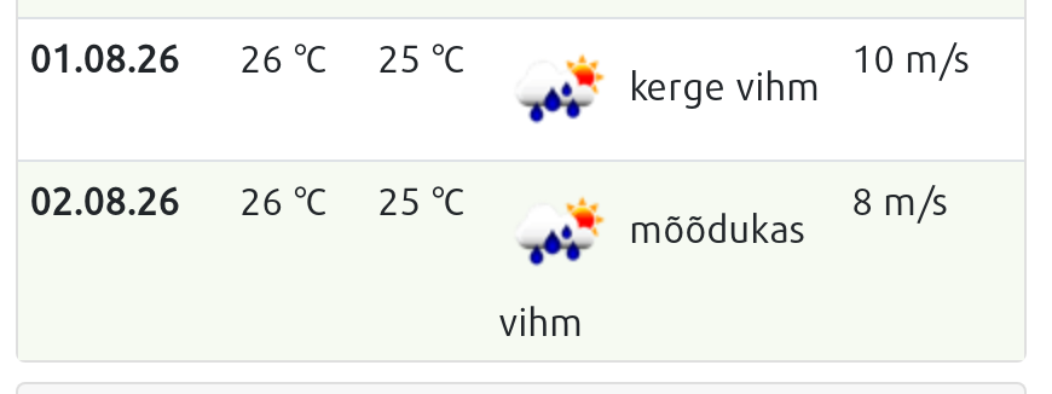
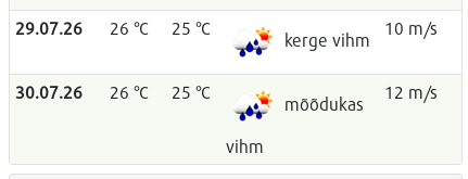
[30,35,467,80] 01.08.26 26 °C 25 °C -> [15,18,212,38] 29.07.26 26 °C 25 °C
[30,177,467,223] 02.08.26 26 °C 25 °C -> [15,82,212,102] 30.07.26 26 °C 25 °C
[852,177,949,223] 8 m/s -> [384,82,437,102] 12 m/s

